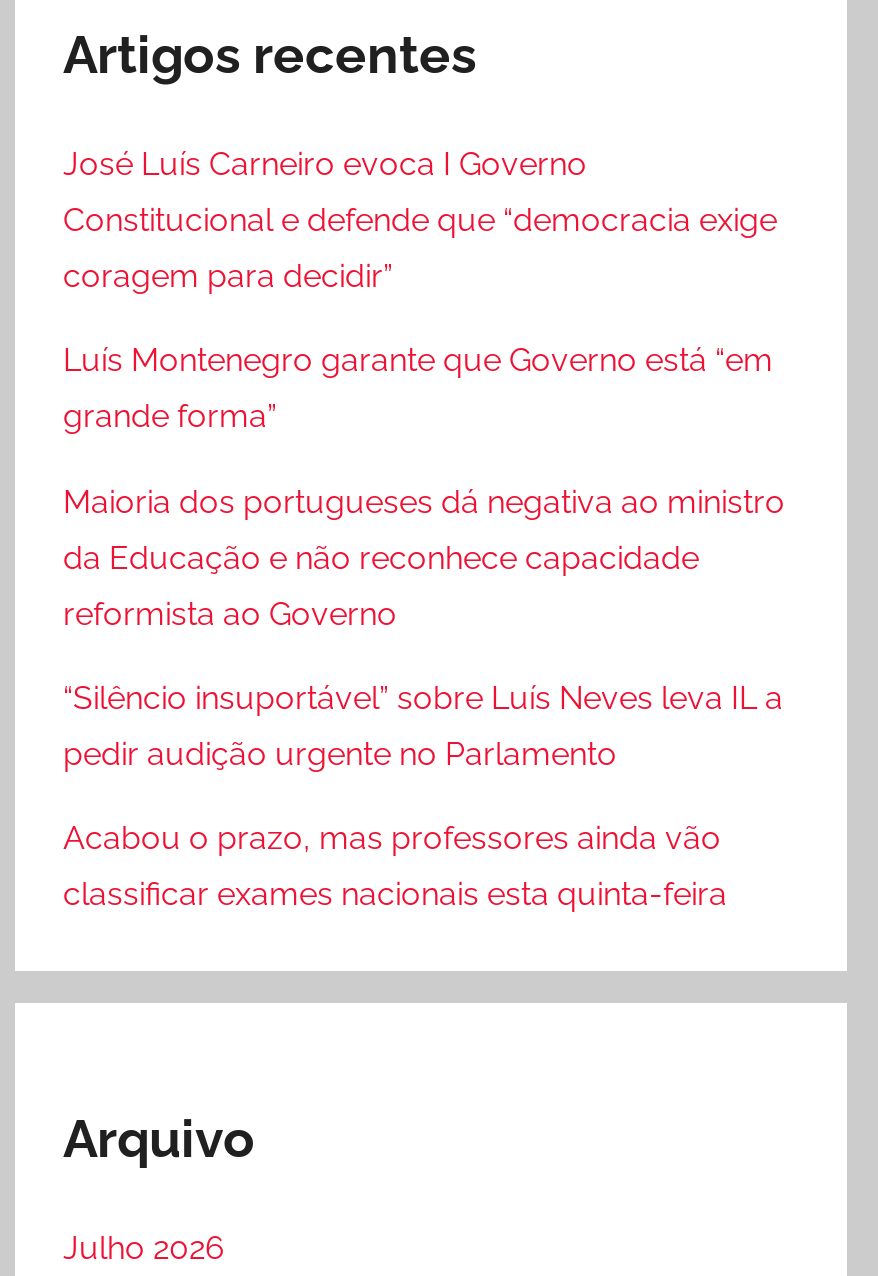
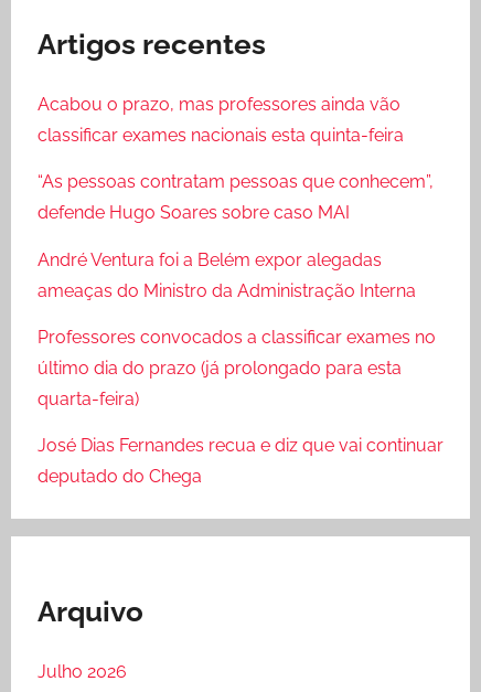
[63,145,785,773] José Luís Carneiro evoca I Governo | Constitucional e defende que “democracia exige | coragem para decidir” | Luís Montenegro garante que Governo está “em | grande forma” | Maioria dos portugueses dá negativa ao ministro | da Educação e não reconhece capacidade | reformista ao Governo | “Silêncio insuportável” sobre Luís Neves leva IL a | pedir audição urgente no Parlamento -> none
moved [63,820,727,914] -> [38,94,404,146]: Acabou o prazo, mas professores ainda vão | classificar exames nacionais esta quinta-feira
none -> [38,171,443,487] “As pessoas contratam pessoas que conhecem”, | defende Hugo Soares sobre caso MAI | André Ventura foi a Belém expor alegadas | ameaças do Ministro da Administração Interna | Professores convocados a classificar exames no | último dia do prazo (já prolongado para esta | quarta-feira) | José Dias Fernandes recua e diz que vai continuar | deputado do Chega

